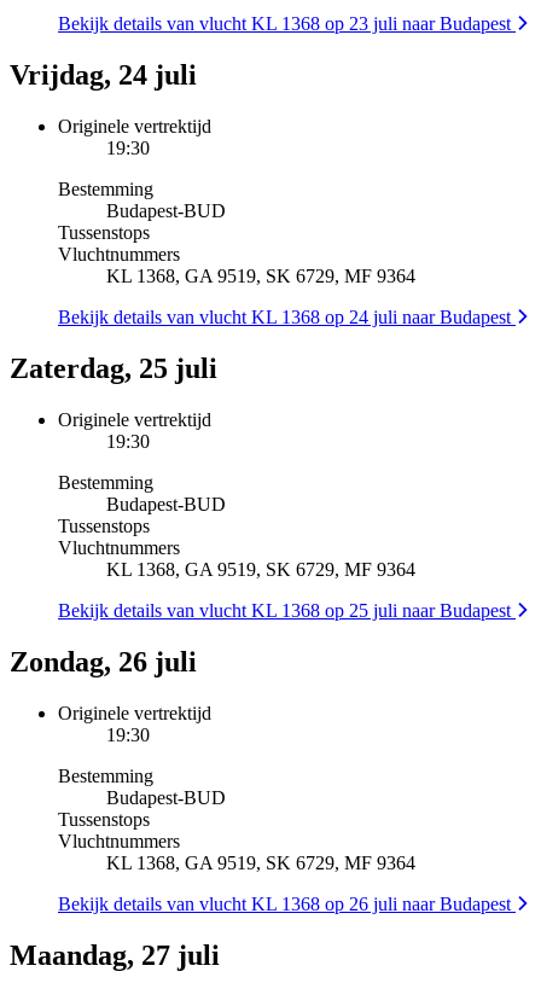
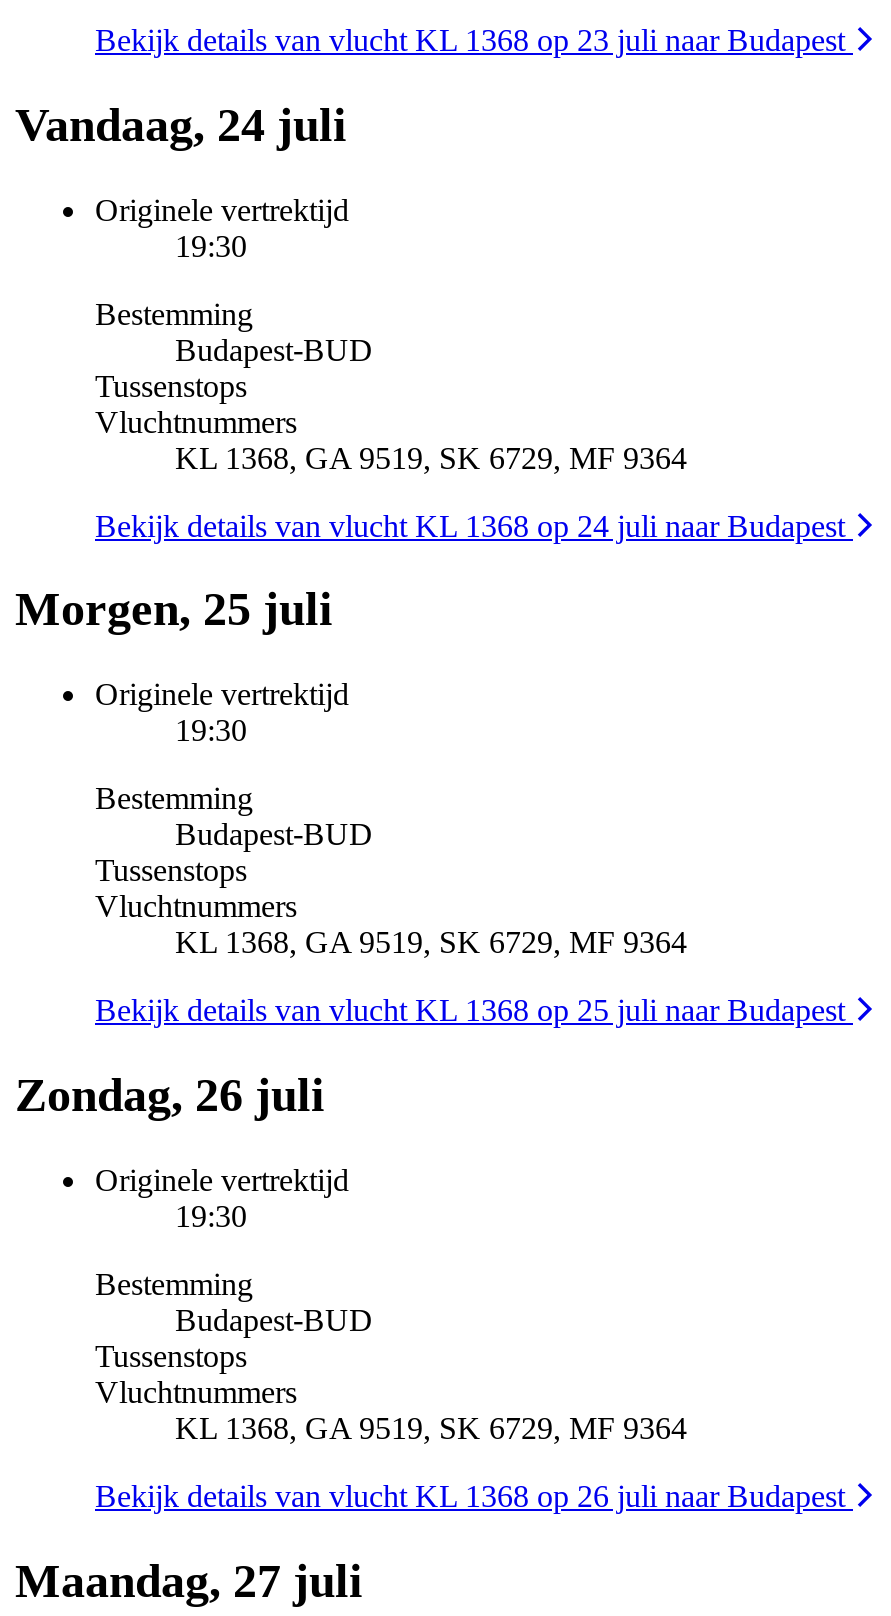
[10,59,197,91] Vrijdag, 24 juli -> [15,98,347,150] Vandaag, 24 juli
[10,353,217,384] Zaterdag, 25 juli -> [15,584,333,636] Morgen, 25 juli

